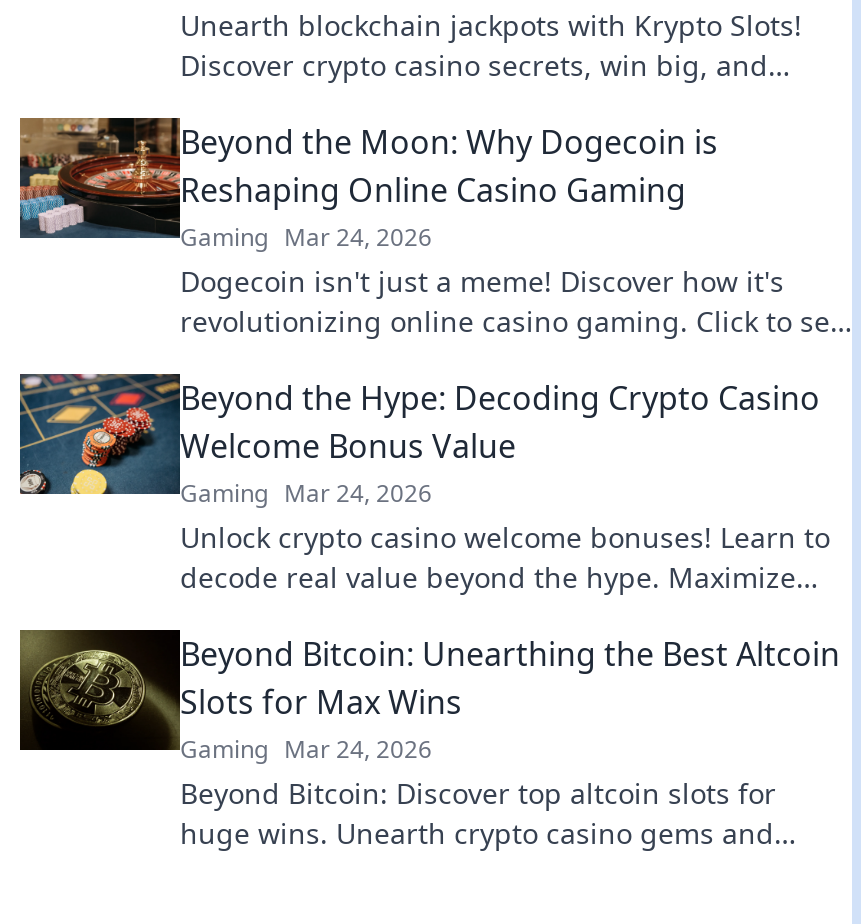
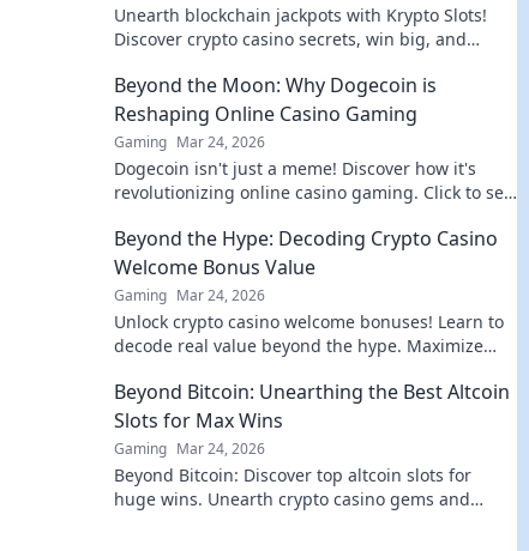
[18,116,174,240] [image] -> none
[18,372,174,496] [image] -> none
[18,628,174,752] [image] -> none

